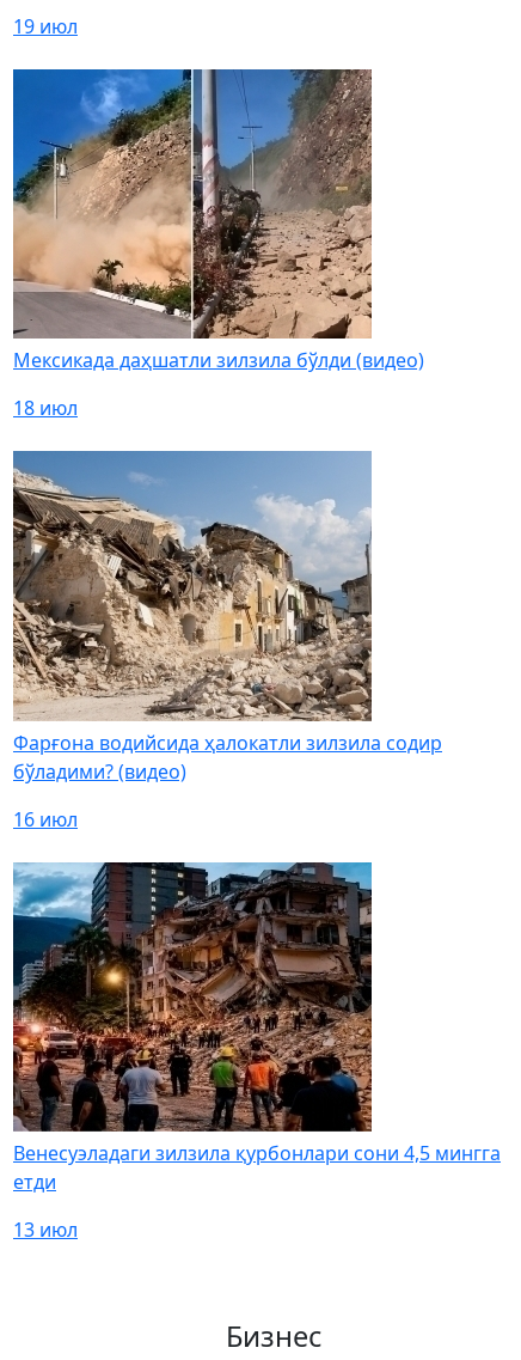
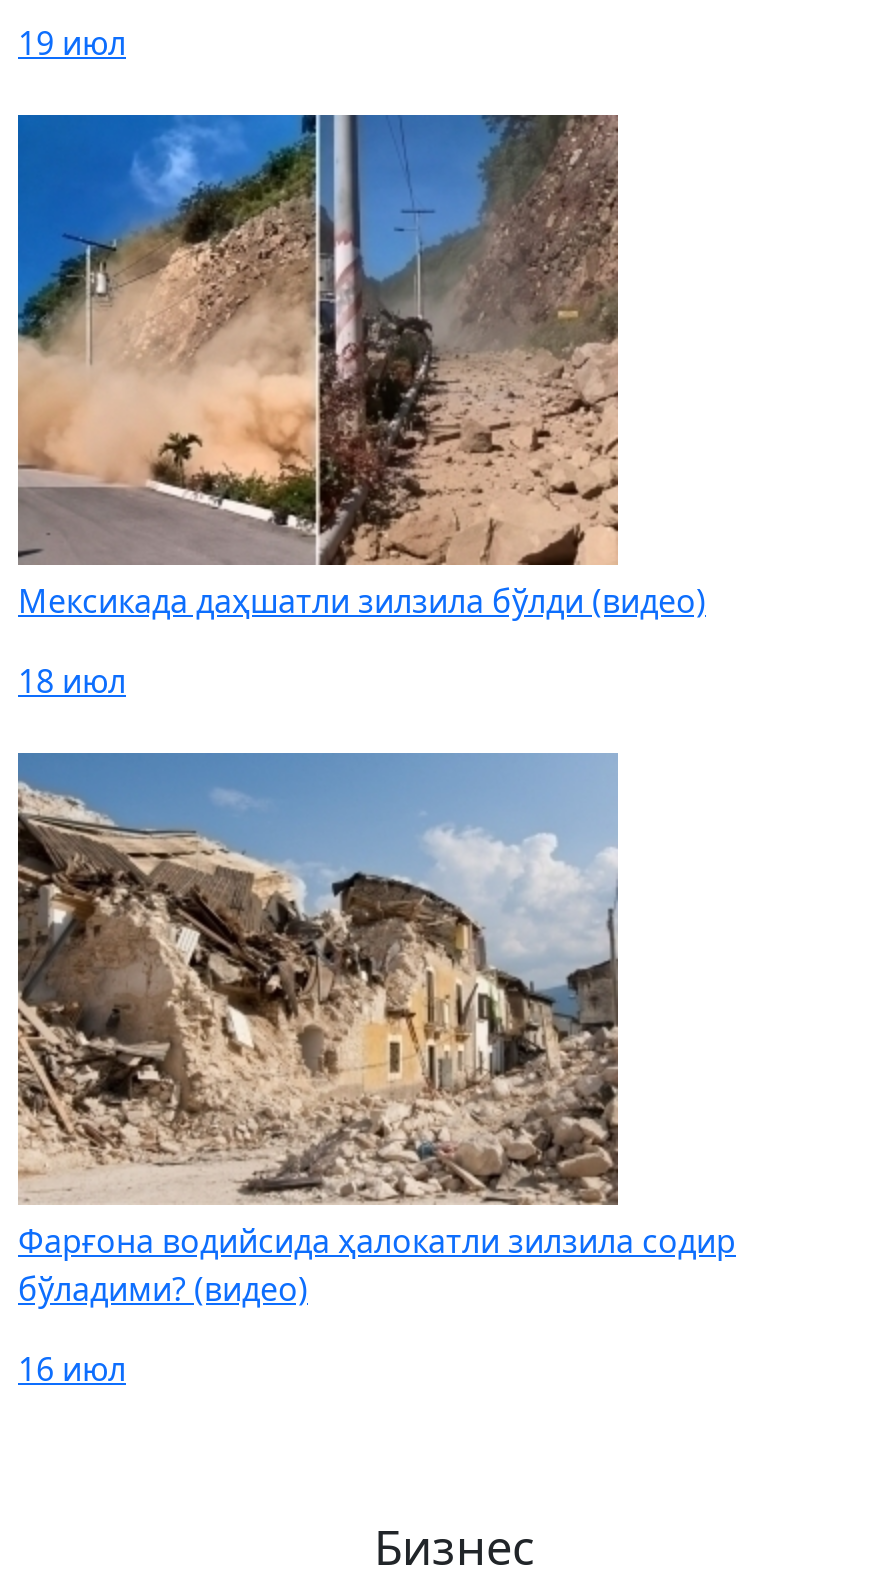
[12,861,501,1243] [image] | Венесуэладаги зилзила қурбонлари сони 4,5 мингга | етди | 13 июл -> none

